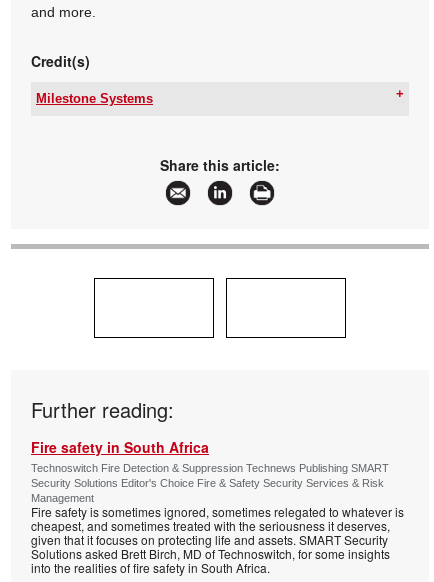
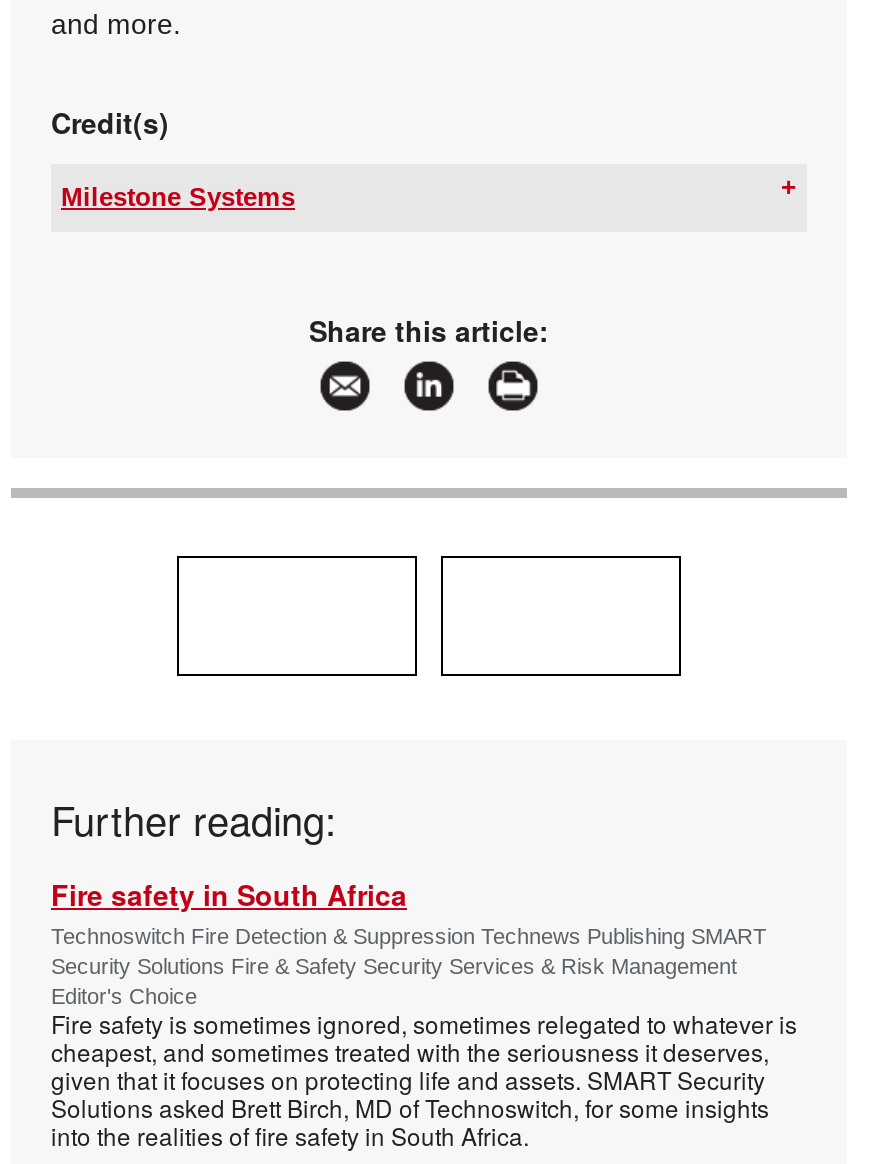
[31,477,384,504] Security Solutions Editor's Choice Fire & Safety Security Services & Risk | Management -> [51,955,737,1009] Security Solutions Fire & Safety Security Services & Risk Management | Editor's Choice

